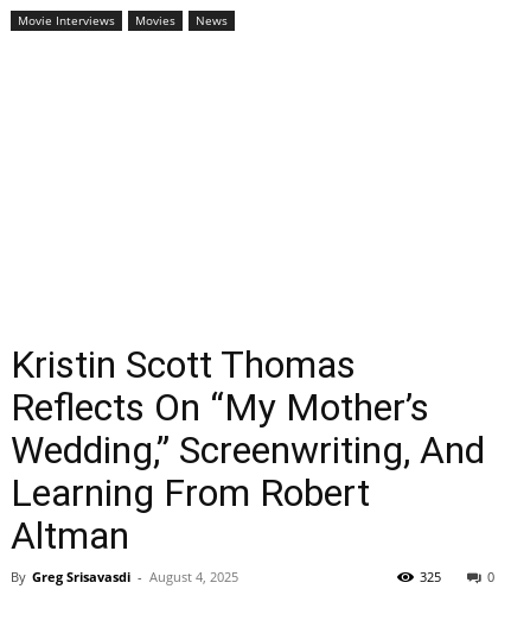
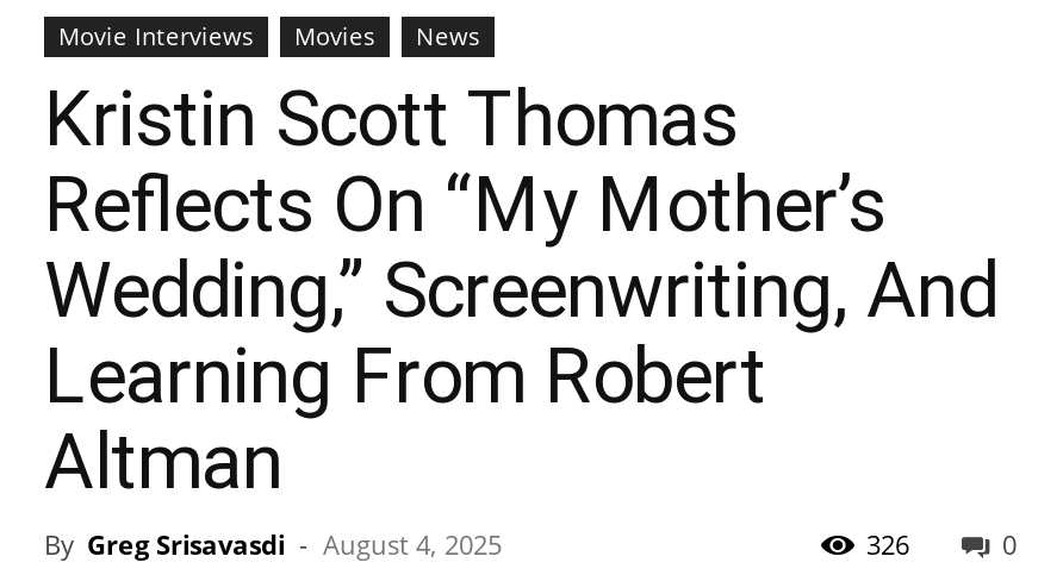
[420,568,441,585] 325 -> [866,526,909,562] 326

